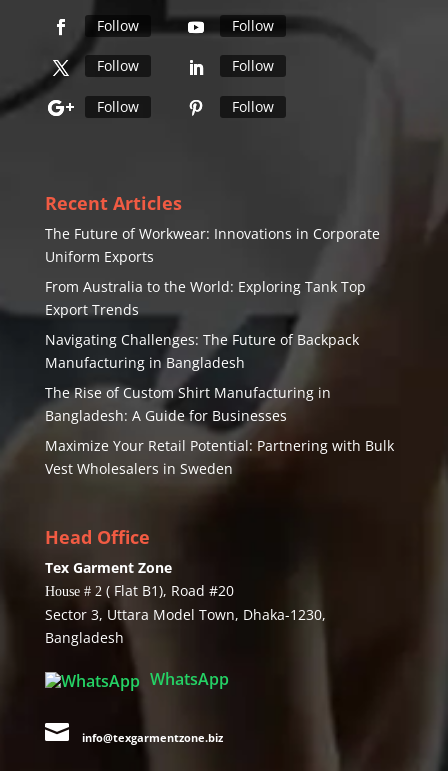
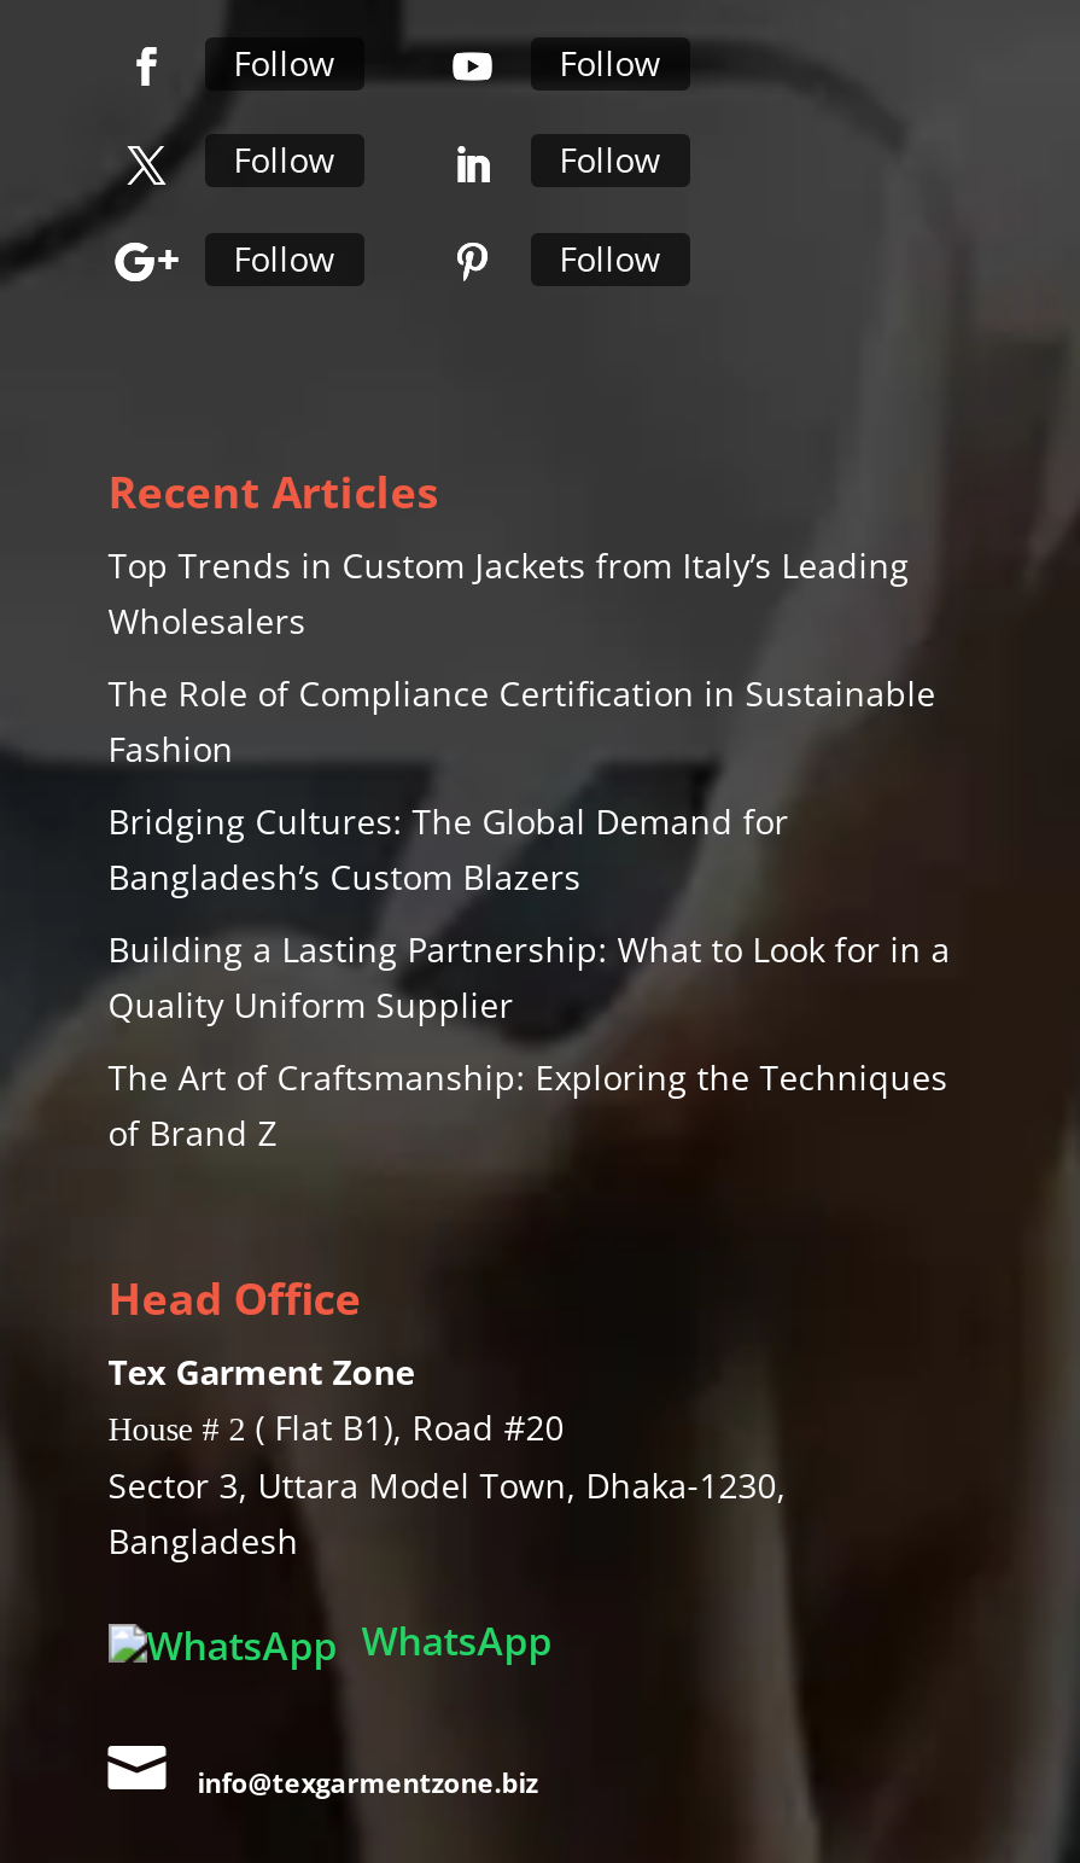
[45,224,380,266] The Future of Workwear: Innovations in Corporate | Uniform Exports -> [108,543,909,644] Top Trends in Custom Jackets from Italy’s Leading | Wholesalers
[45,277,366,319] From Australia to the World: Exploring Tank Top | Export Trends -> [108,671,936,772] The Role of Compliance Certification in Sustainable | Fashion
[45,330,359,372] Navigating Challenges: The Future of Backpack | Manufacturing in Bangladesh -> [108,799,789,900] Bridging Cultures: The Global Demand for | Bangladesh’s Custom Blazers
[45,383,331,425] The Rise of Custom Shirt Manufacturing in | Bangladesh: A Guide for Businesses -> [108,927,950,1028] Building a Lasting Partnership: What to Look for in a | Quality Uniform Supplier
[45,436,394,478] Maximize Your Retail Potential: Partnering with Bulk | Vest Wholesalers in Sweden -> [108,1055,948,1156] The Art of Craftsmanship: Exploring the Techniques | of Brand Z

